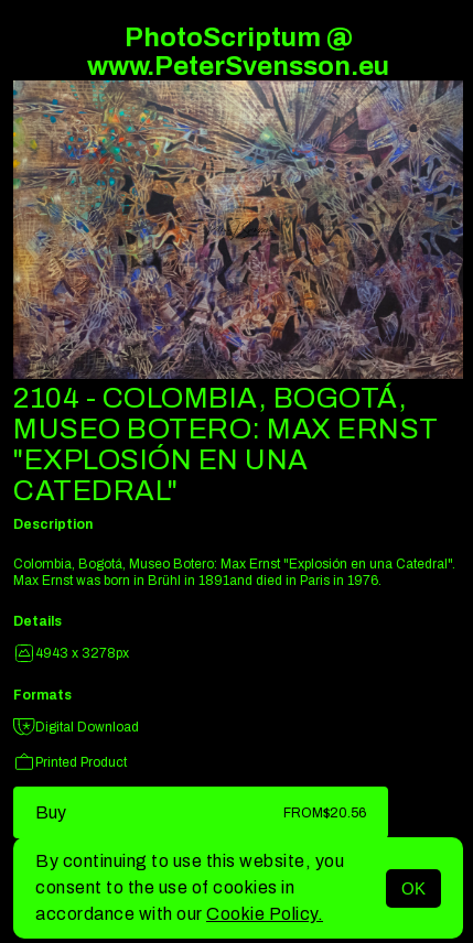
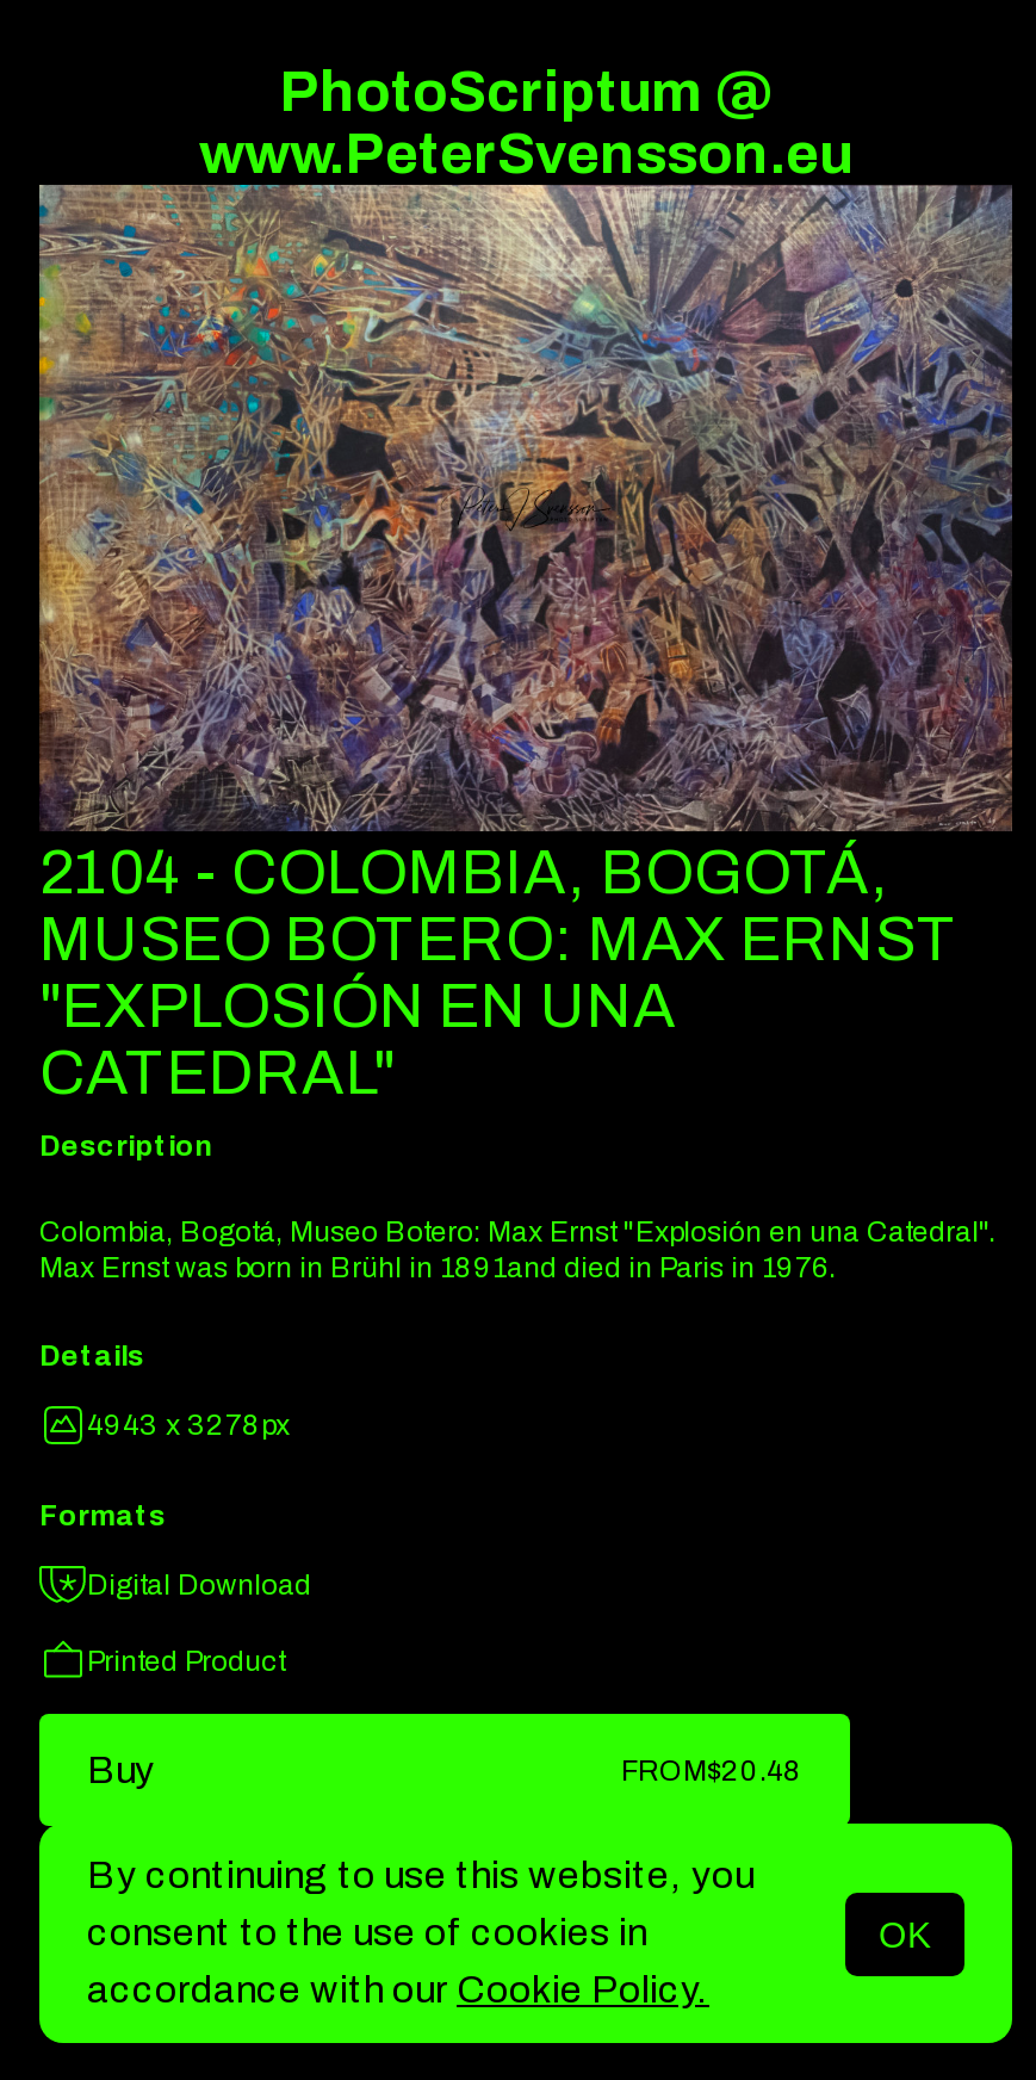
[283,805,366,821] FROM$20.56 -> [621,1754,802,1788] FROM$20.48

